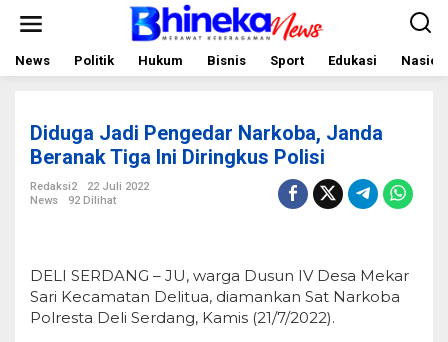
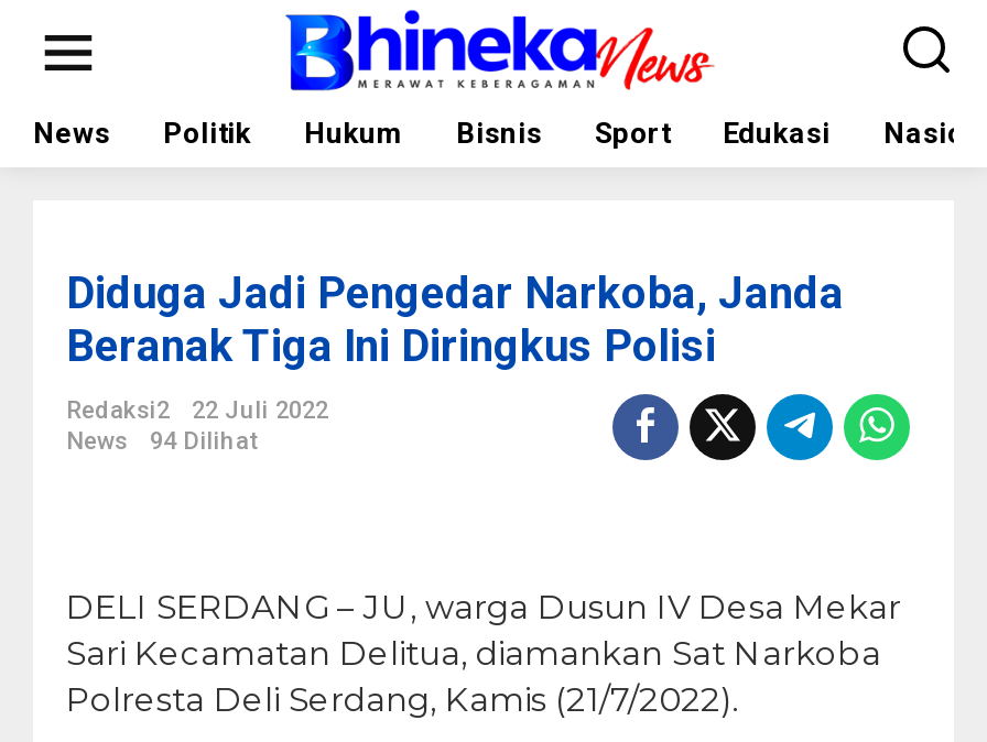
[68,194,116,207] 92 Dilihat -> [150,427,256,456] 94 Dilihat

